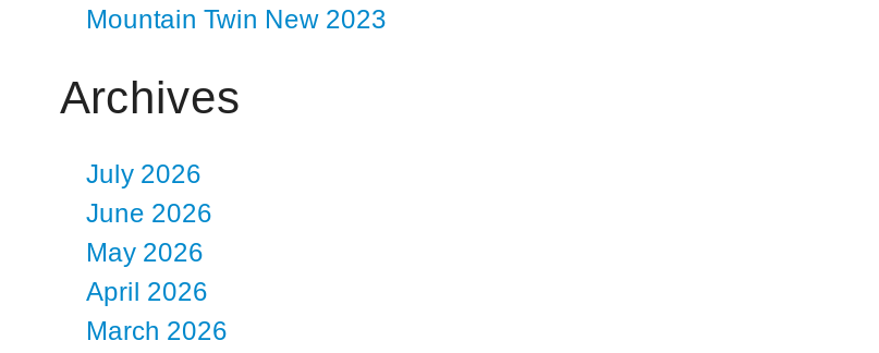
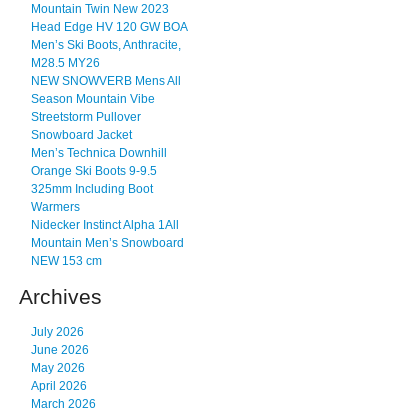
none -> [31,20,187,268] Head Edge HV 120 GW BOA | Men’s Ski Boots, Anthracite, | M28.5 MY26 | NEW SNOWVERB Mens All | Season Mountain Vibe | Streetstorm Pullover | Snowboard Jacket | Men’s Technica Downhill | Orange Ski Boots 9-9.5 | 325mm Including Boot | Warmers | Nidecker Instinct Alpha 1All | Mountain Men’s Snowboard | NEW 153 cm

